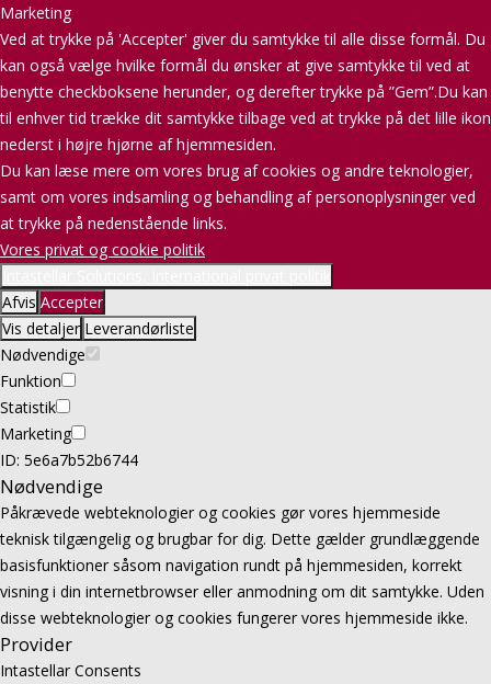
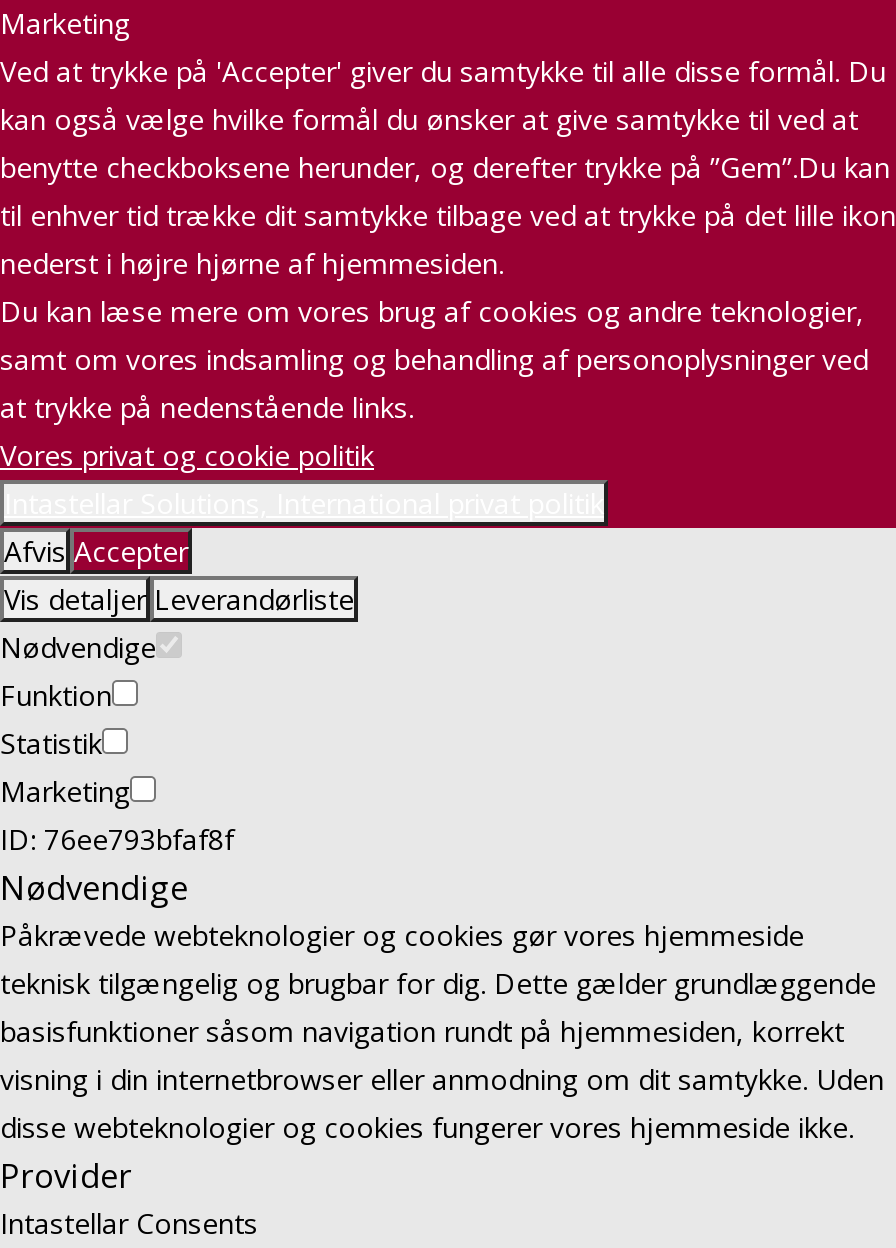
[0,450,138,471] ID: 5e6a7b52b6744 -> [0,821,234,859] ID: 76ee793bfaf8f

